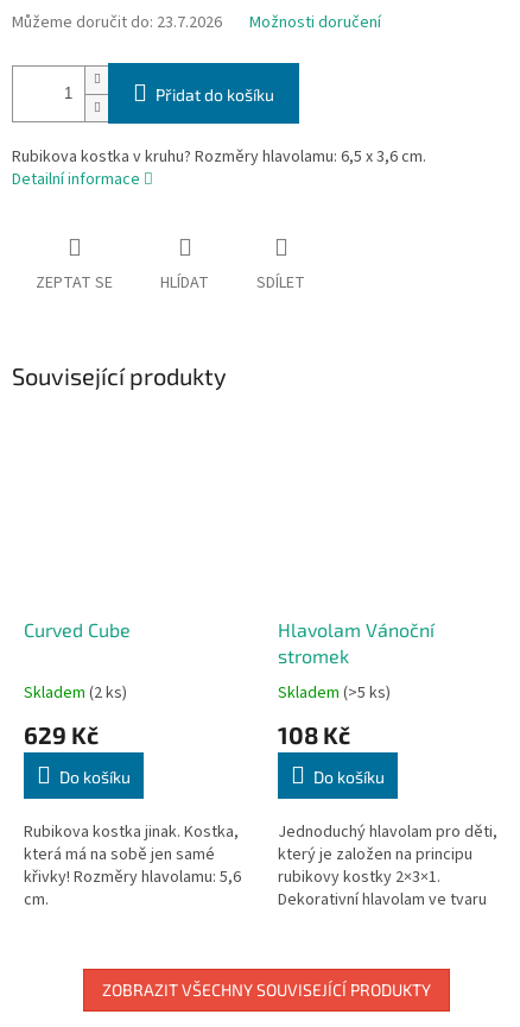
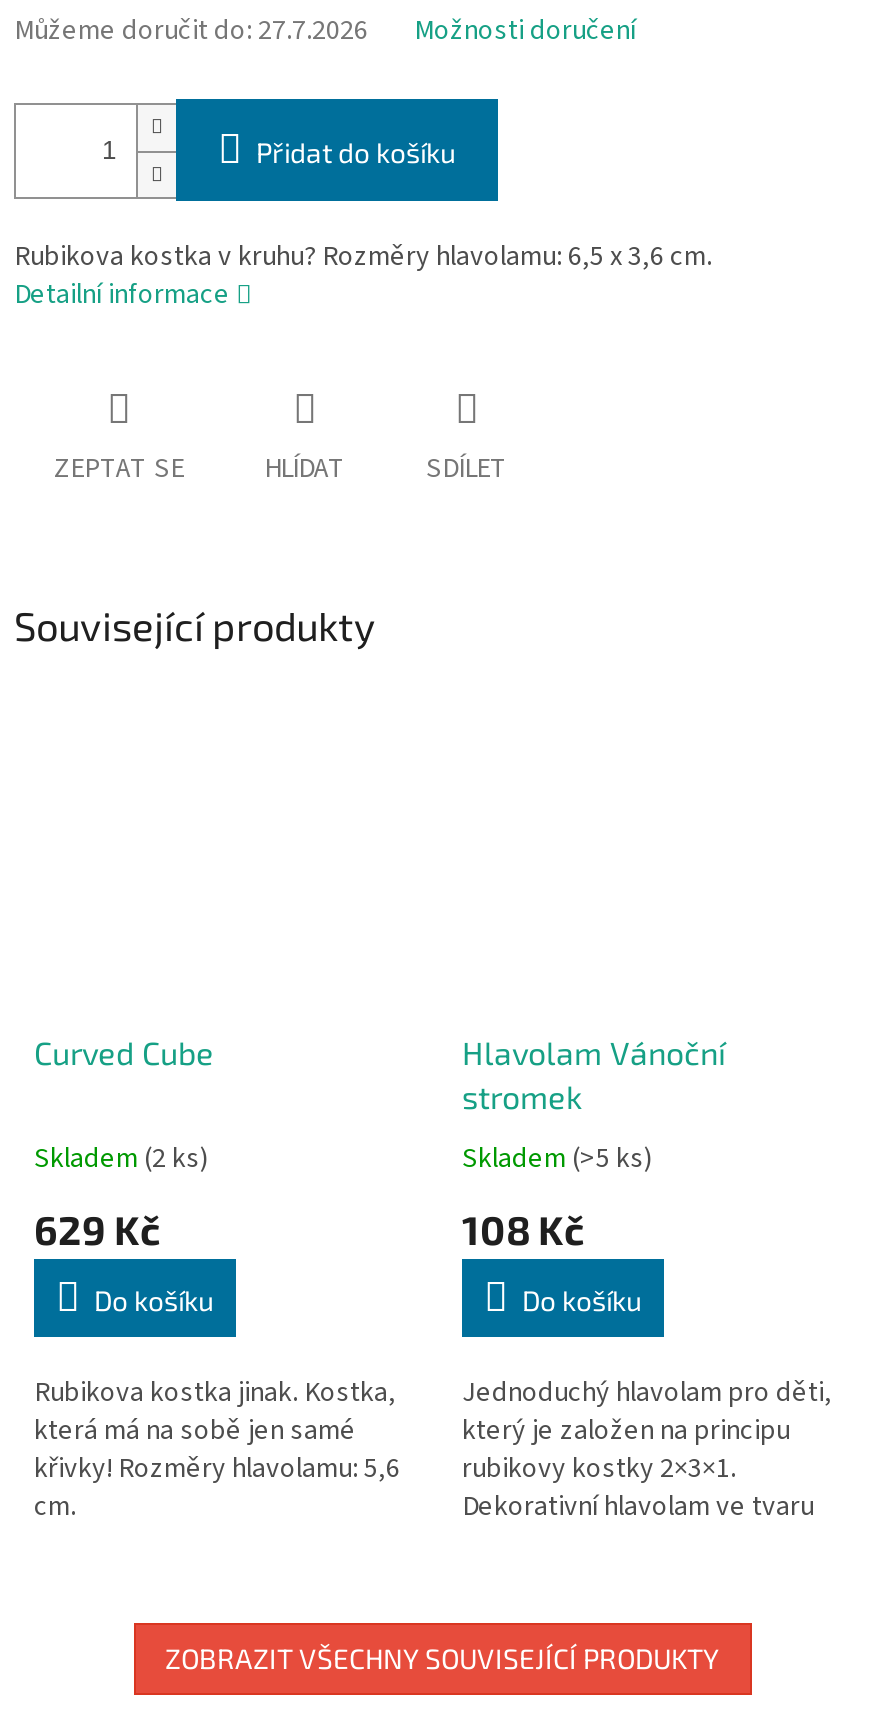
[12,11,222,35] Můžeme doručit do: 23.7.2026 -> [14,12,368,52] Můžeme doručit do: 27.7.2026

